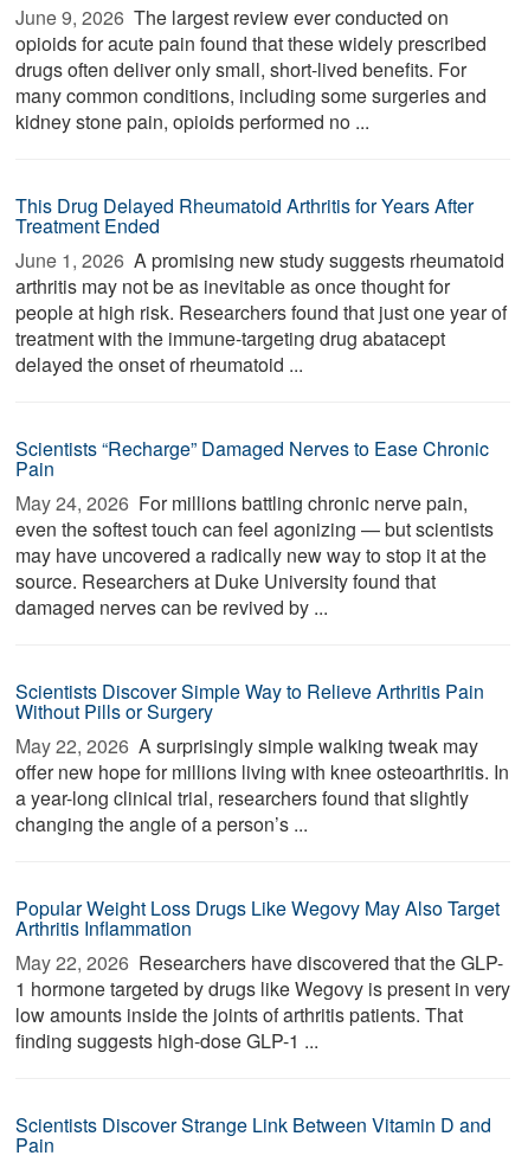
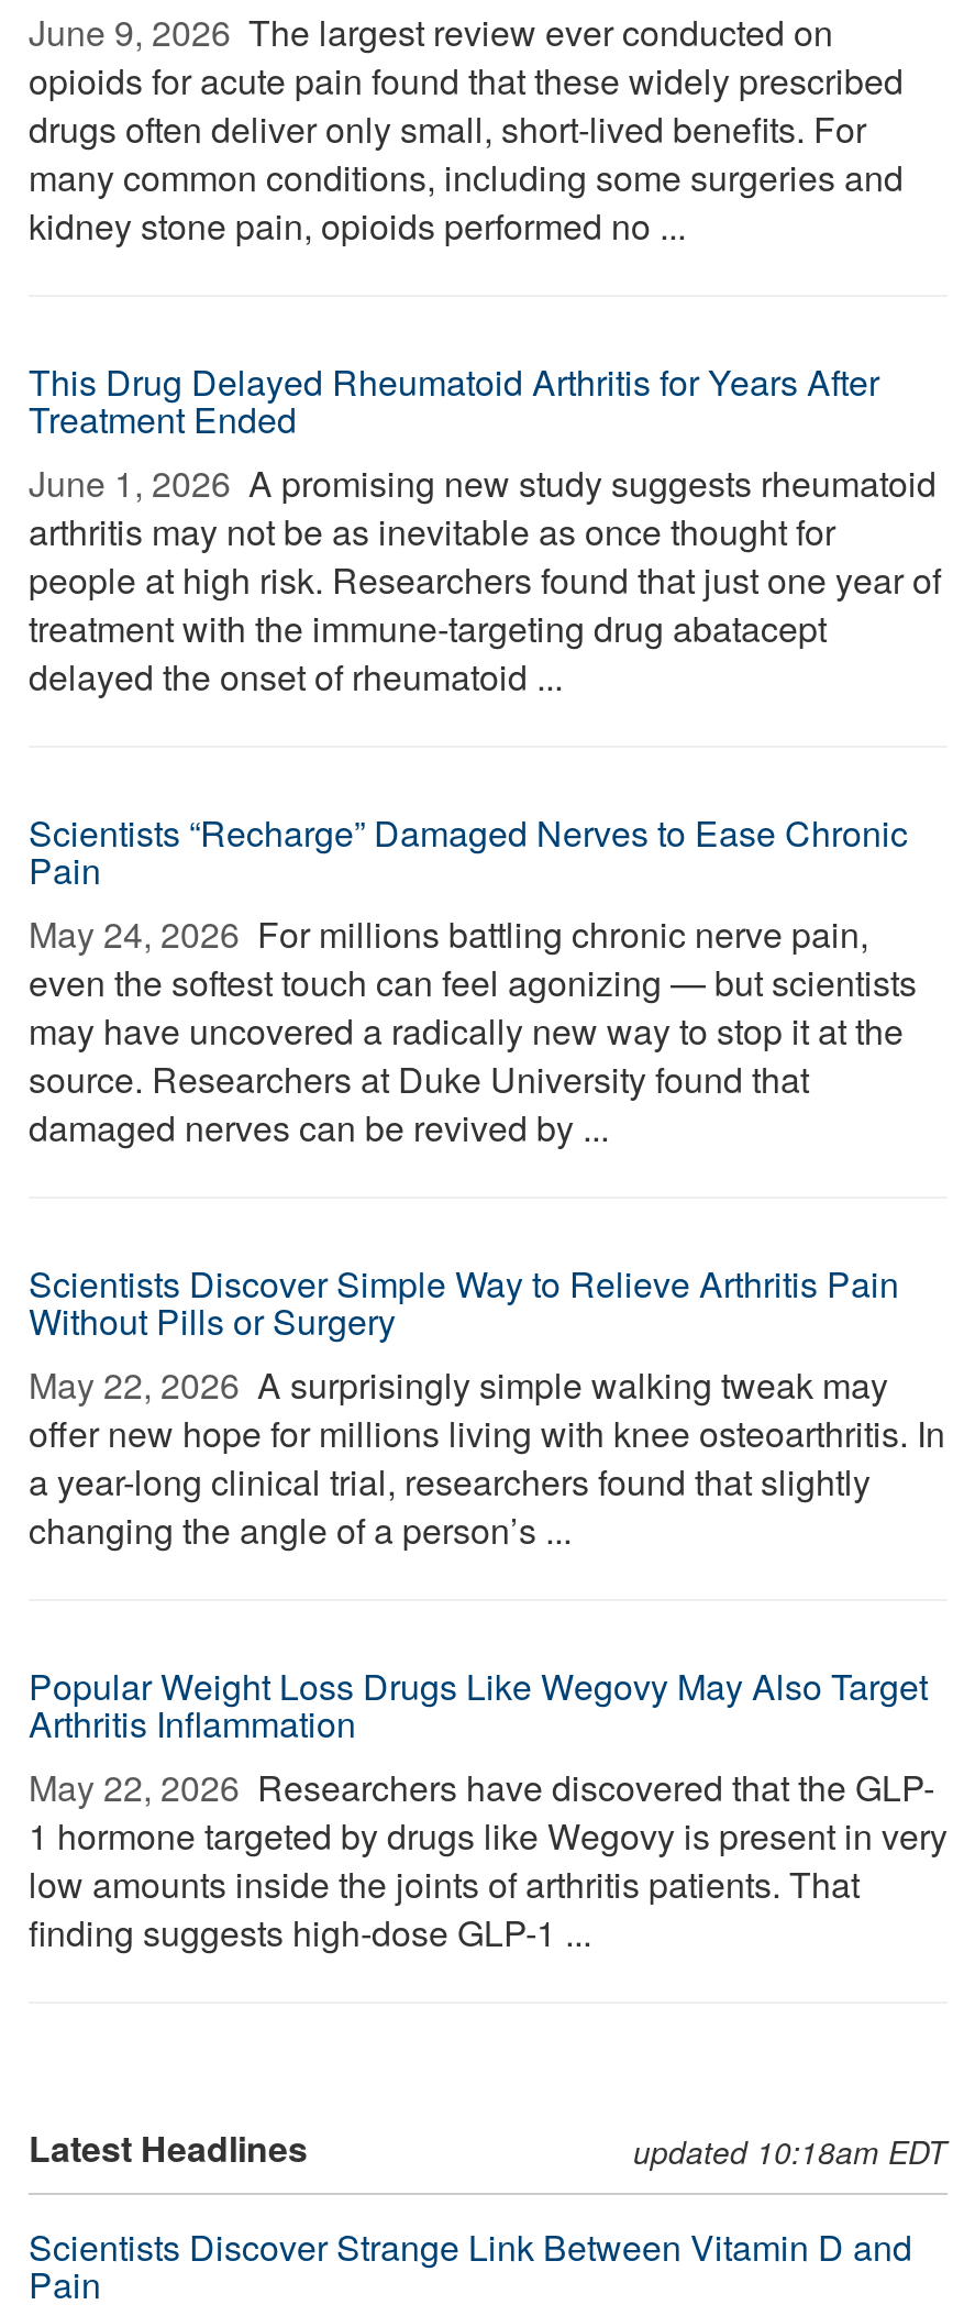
none -> [29,2122,948,2173] Latest Headlines | updated 10:18am EDT

